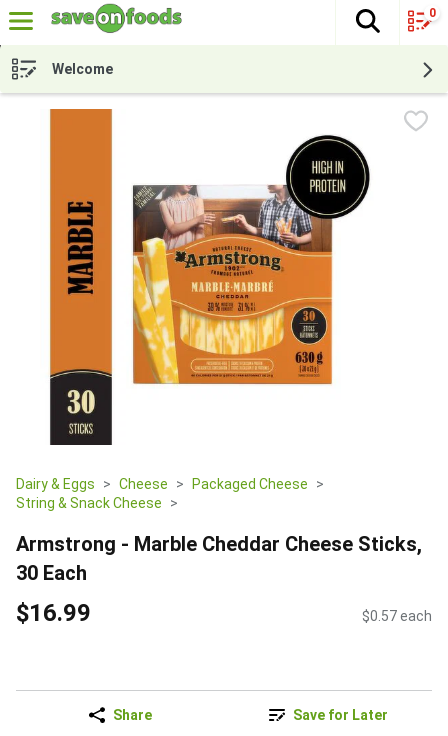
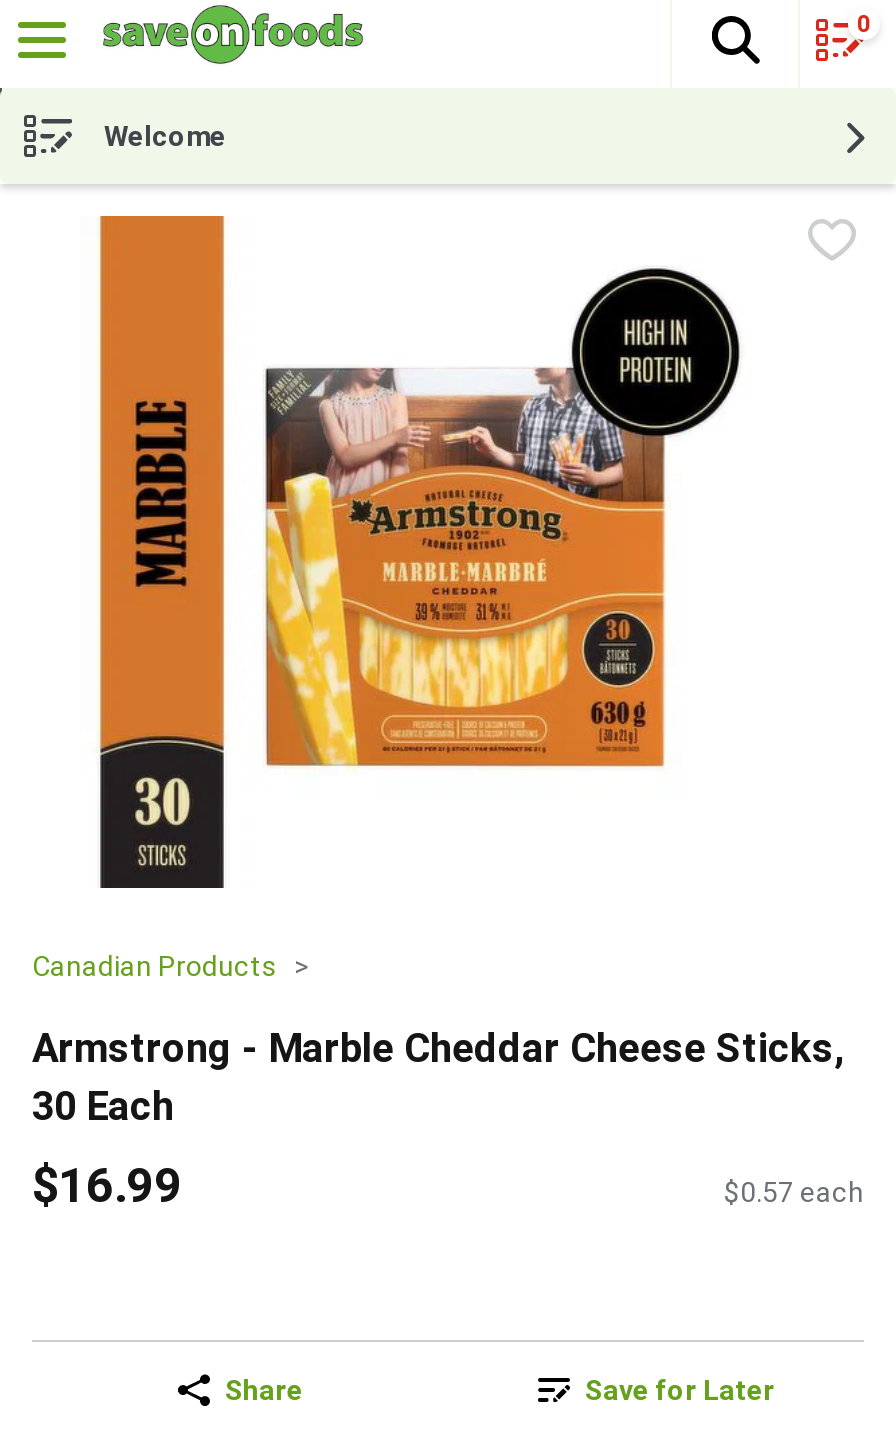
[16,476,308,511] Dairy & Eggs | Cheese | Packaged Cheese | String & Snack Cheese -> [32,950,278,982] Canadian Products

